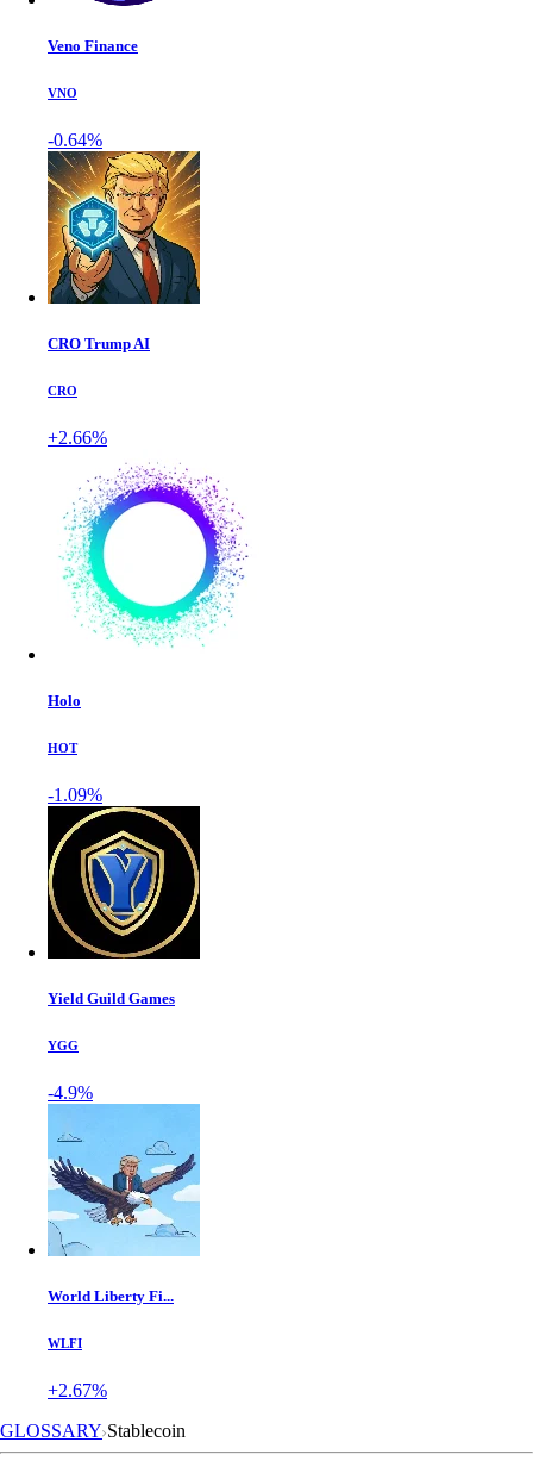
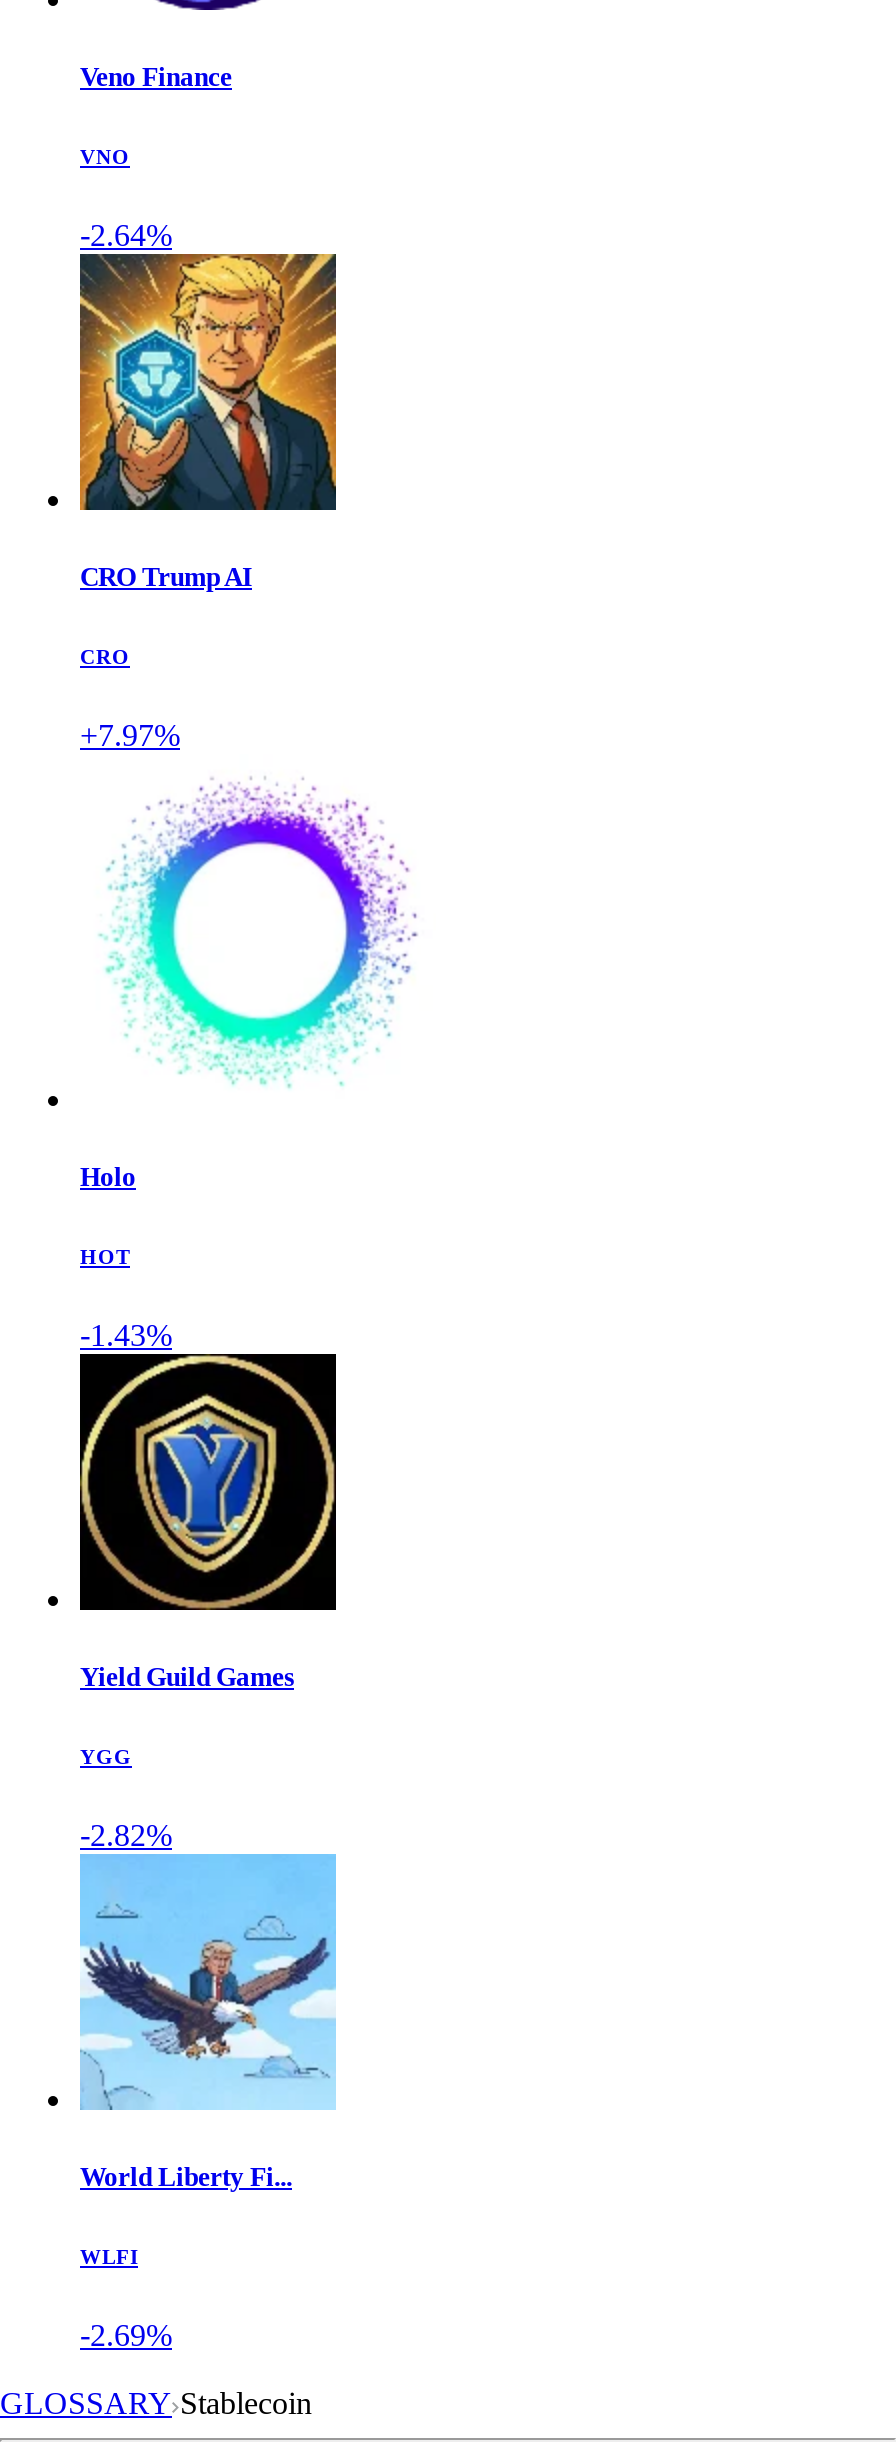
[48,130,102,150] -0.64% -> [80,218,172,252] -2.64%
[48,427,107,448] +2.66% -> [80,718,180,752] +7.97%
[48,785,102,805] -1.09% -> [80,1318,172,1352] -1.43%
[48,1083,93,1103] -4.9% -> [80,1818,172,1852] -2.82%
[48,1380,107,1401] +2.67% -> [80,2319,172,2353] -2.69%

